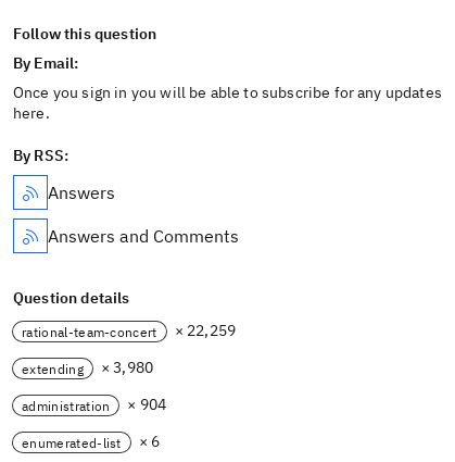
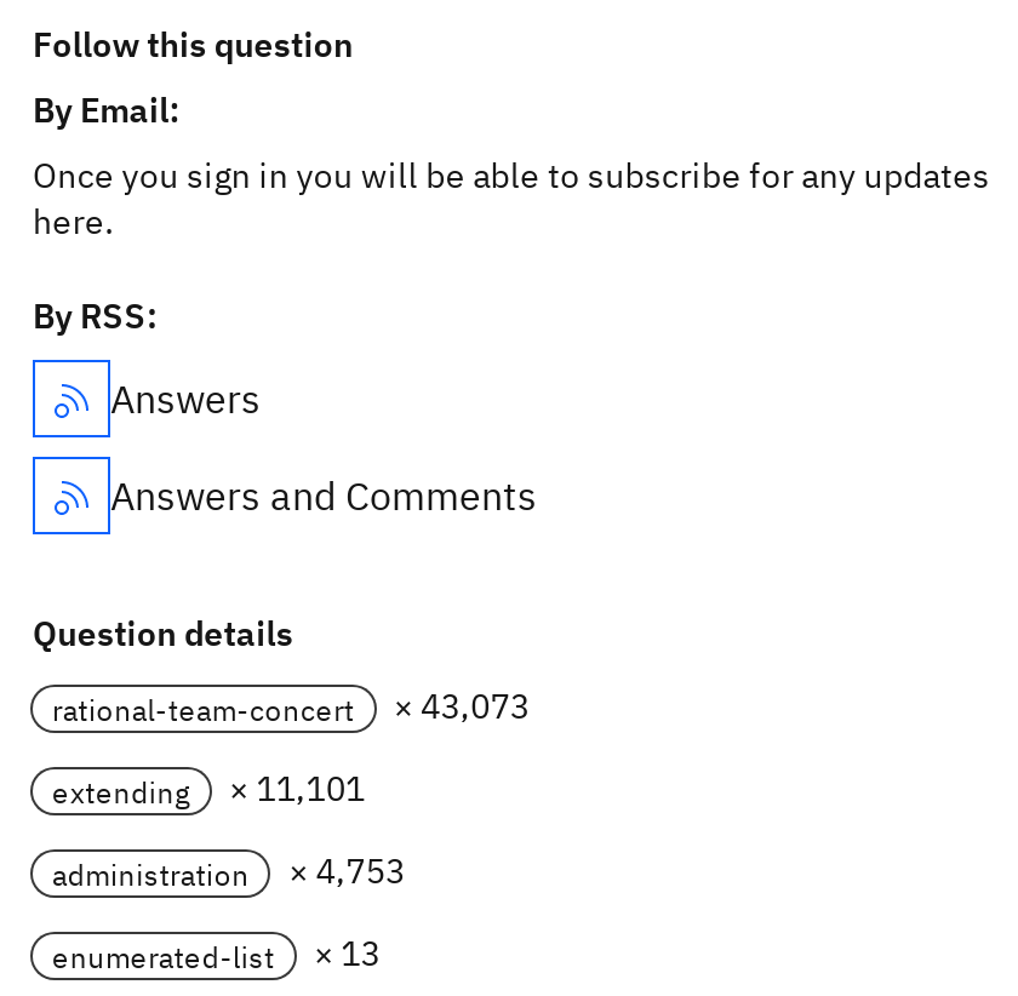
[22,321,236,340] rational-team-concert × 22,259 -> [52,685,530,728] rational-team-concert × 43,073
[22,358,153,377] extending × 3,980 -> [52,767,365,811] extending × 11,101
[22,395,166,414] administration × 904 -> [52,850,405,893] administration × 4,753
[22,432,160,451] enumerated-list × 6 -> [52,932,381,976] enumerated-list × 13

